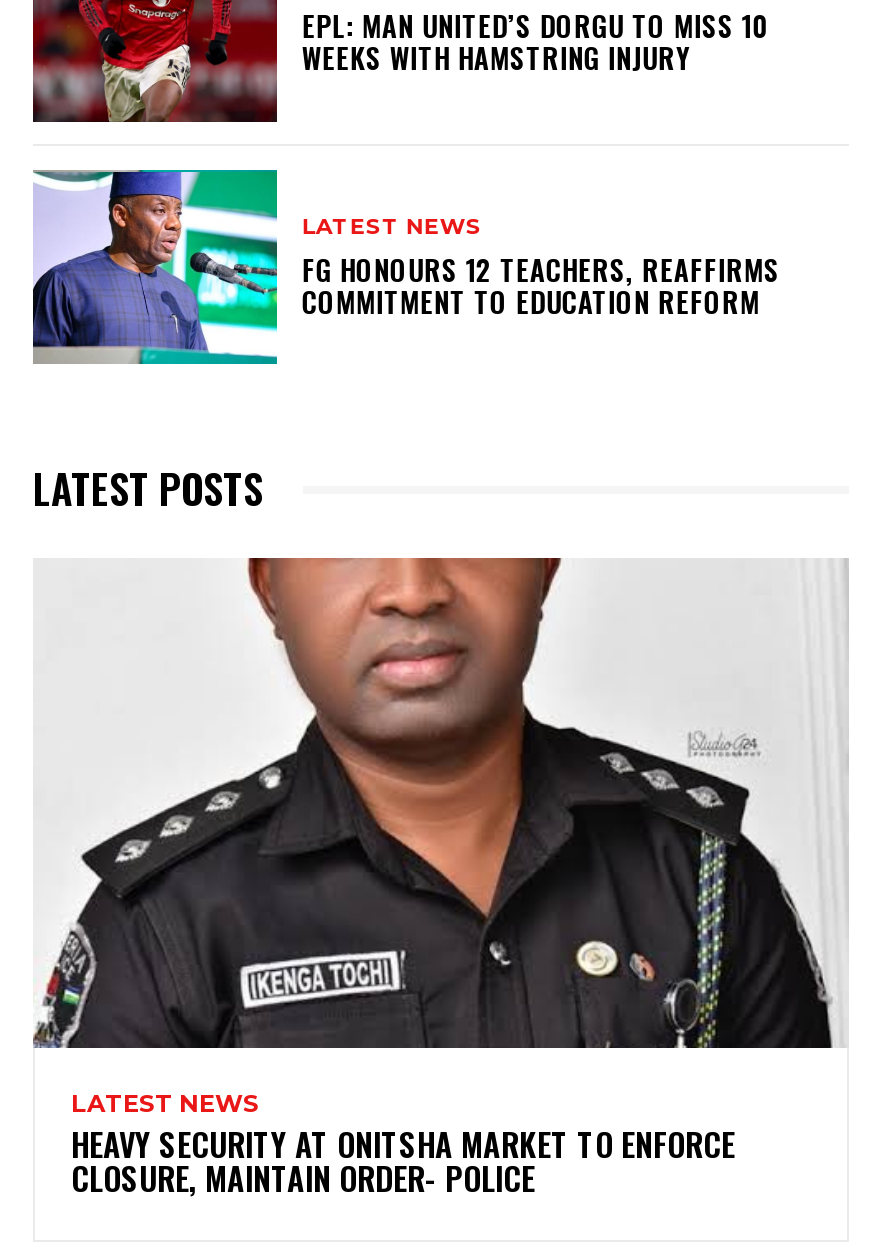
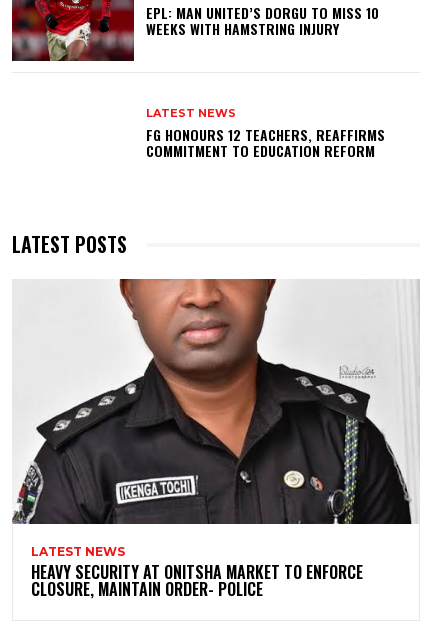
[31,168,279,366] [image] -> none

